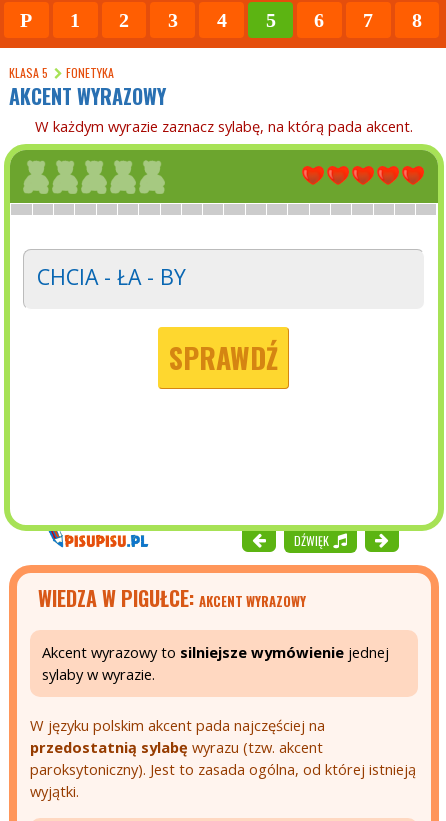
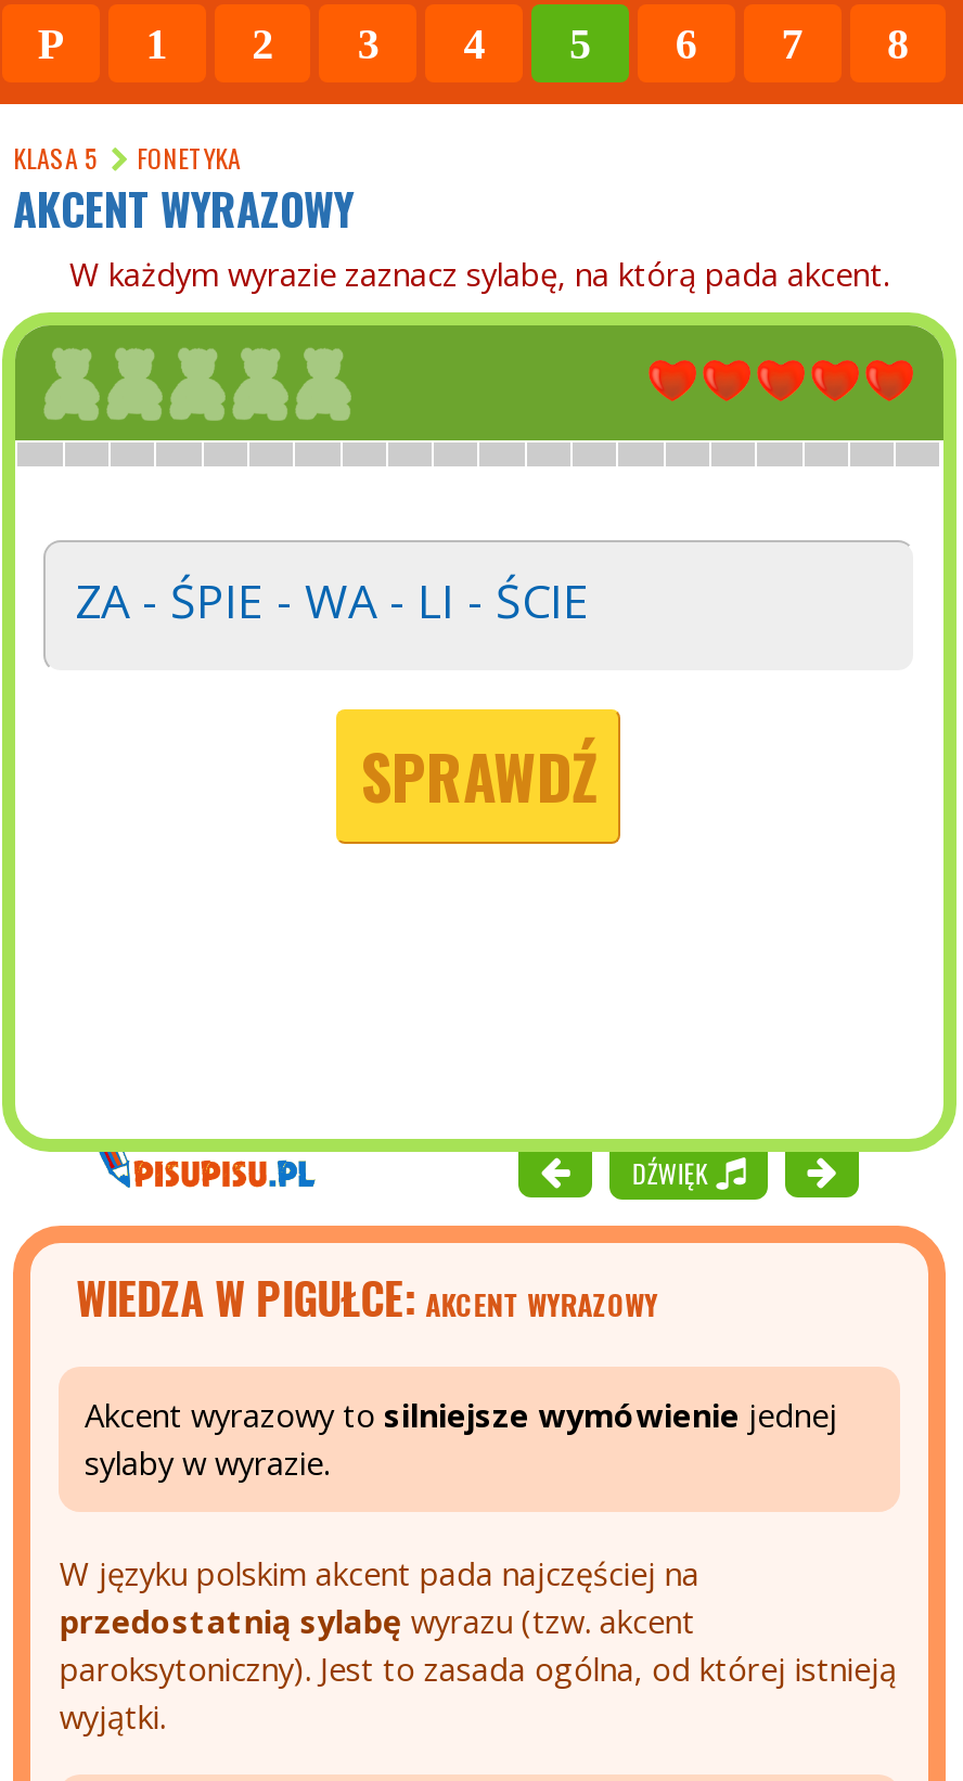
[37,262,186,291] CHCIA - ŁA - BY -> [75,569,589,632] ZA - ŚPIE - WA - LI - ŚCIE

